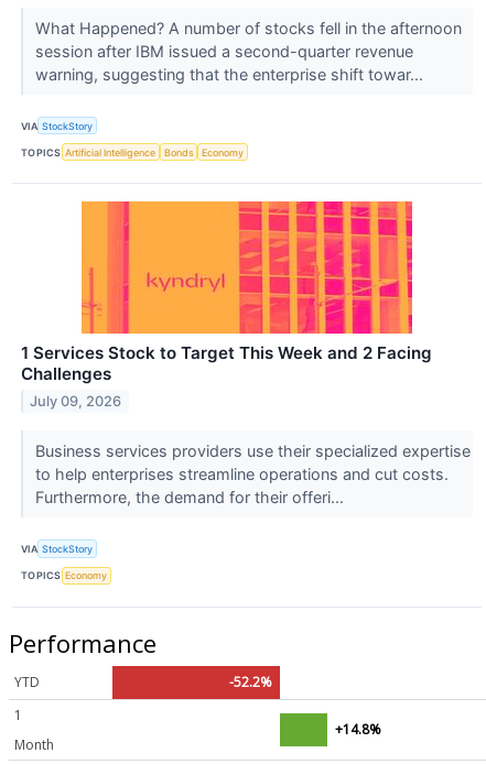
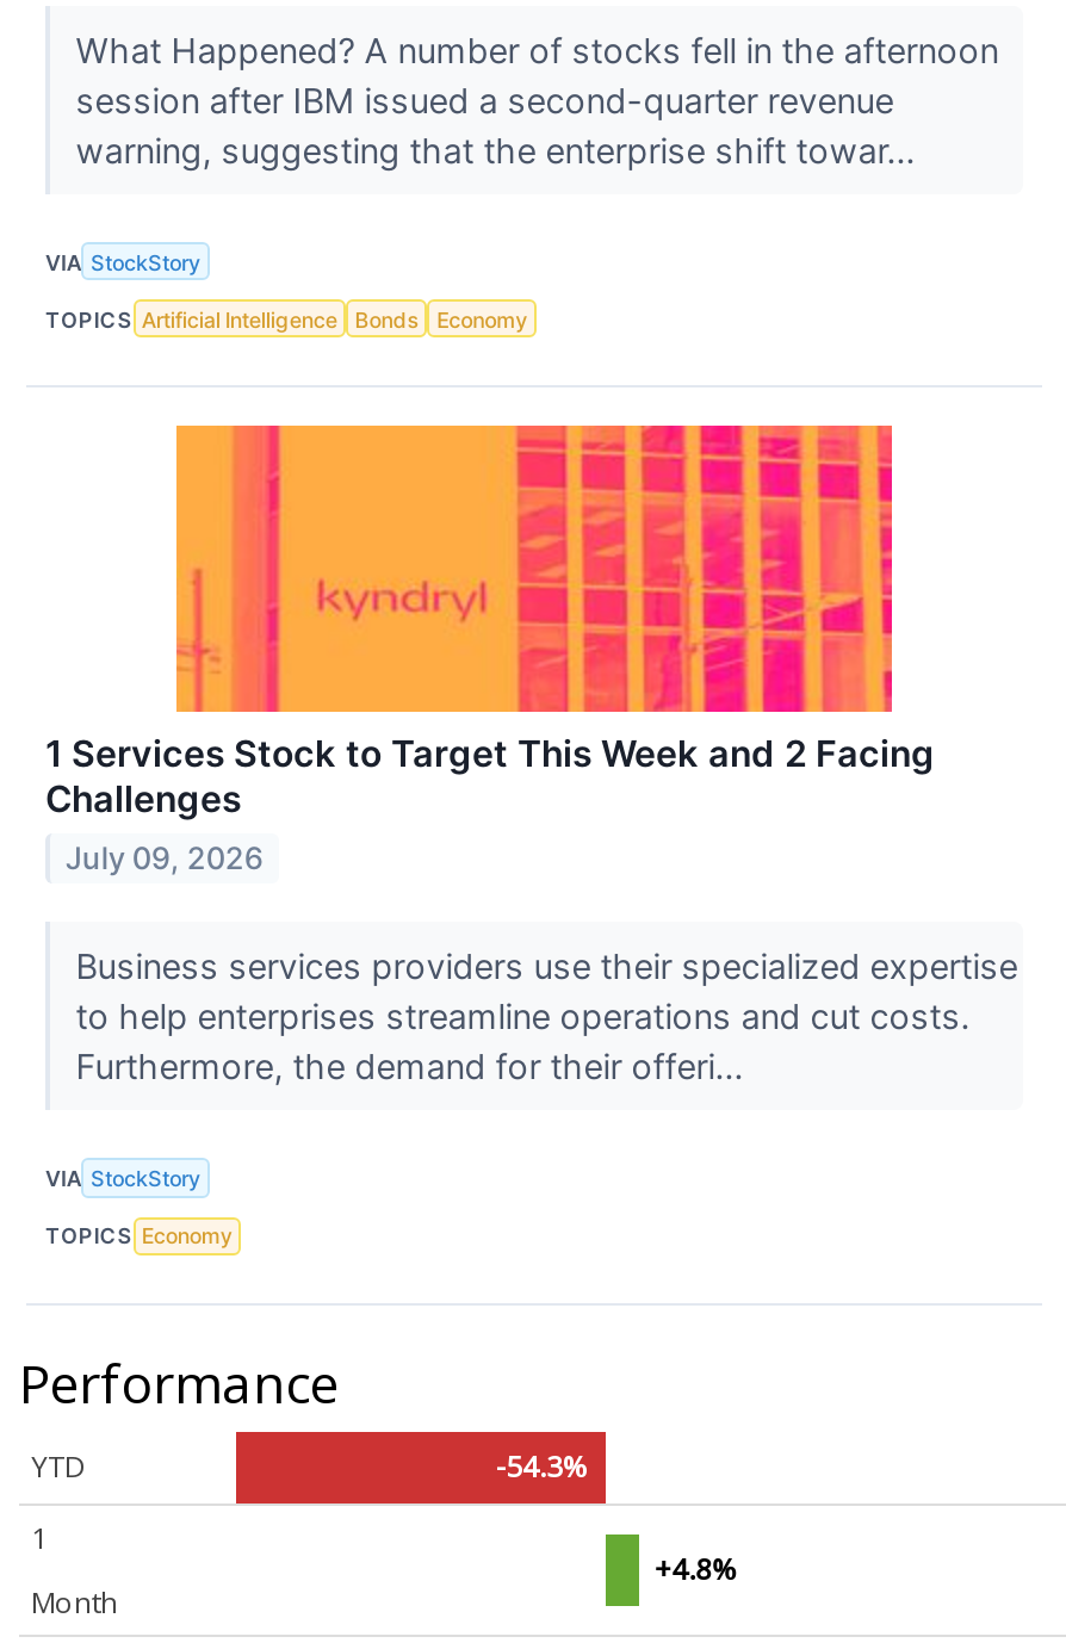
[229,673,272,692] -52.2% -> [496,1447,589,1488] -54.3%
[335,721,381,739] +14.8% -> [655,1550,738,1591] +4.8%

